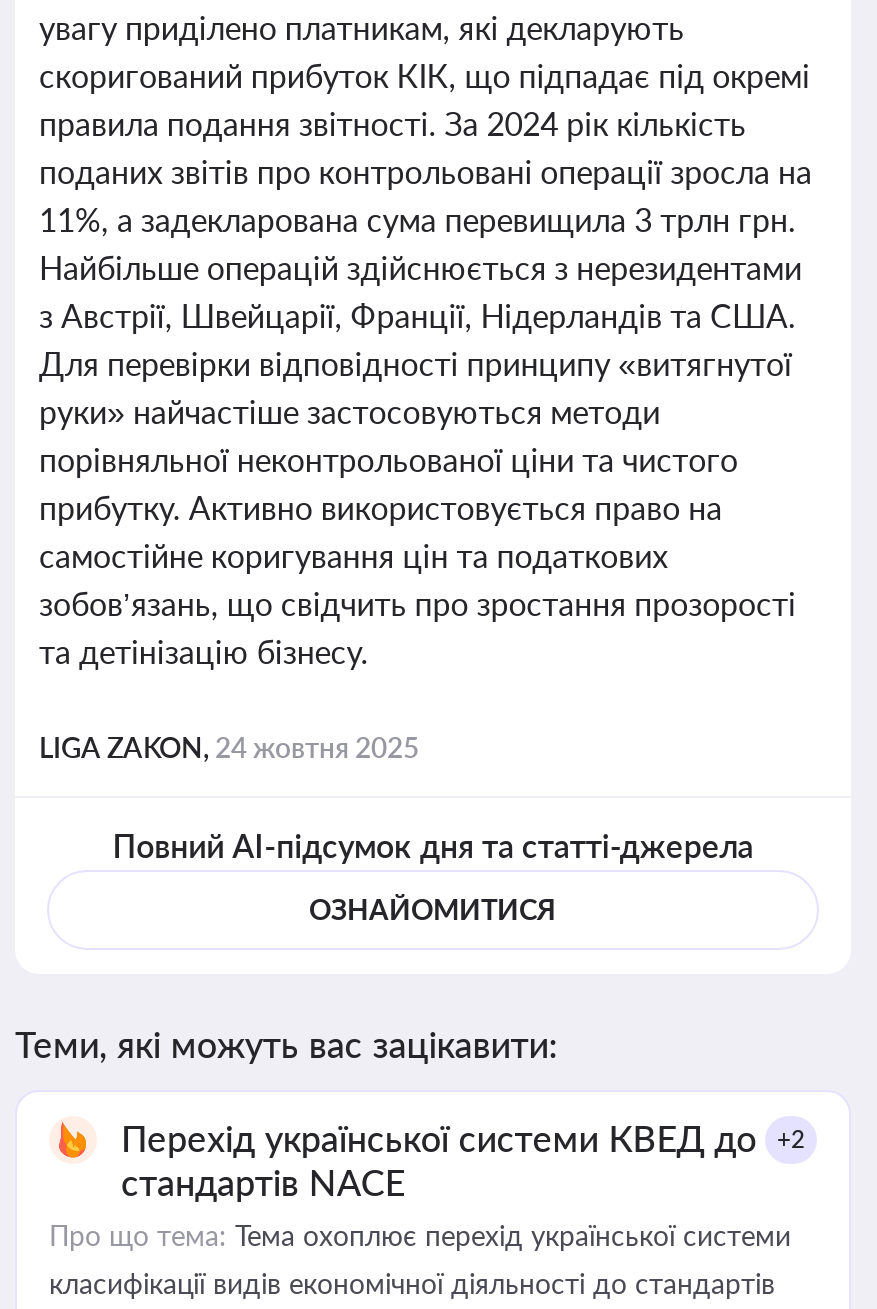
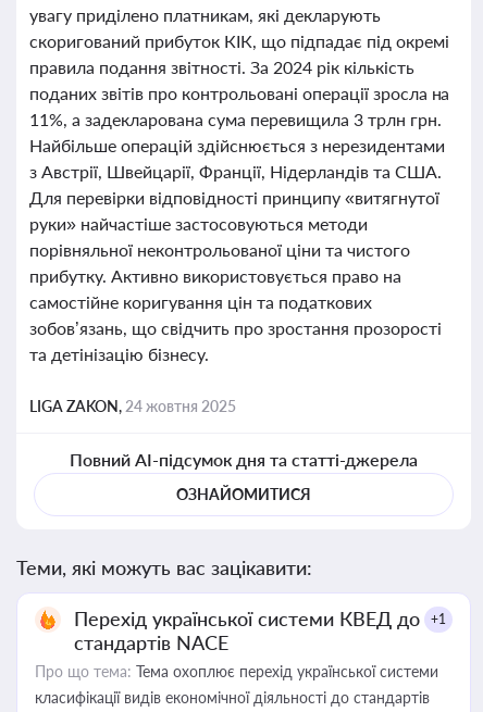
[121,1116,805,1160] Перехід української системи КВЕД до +2 -> [74,607,446,630] Перехід української системи КВЕД до +1

